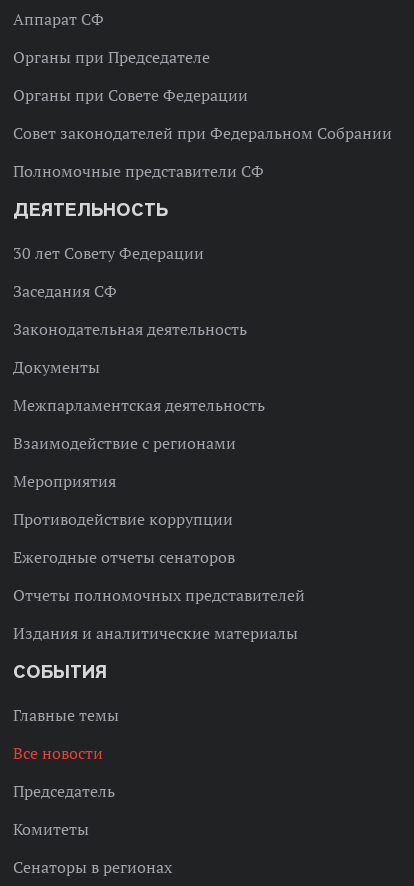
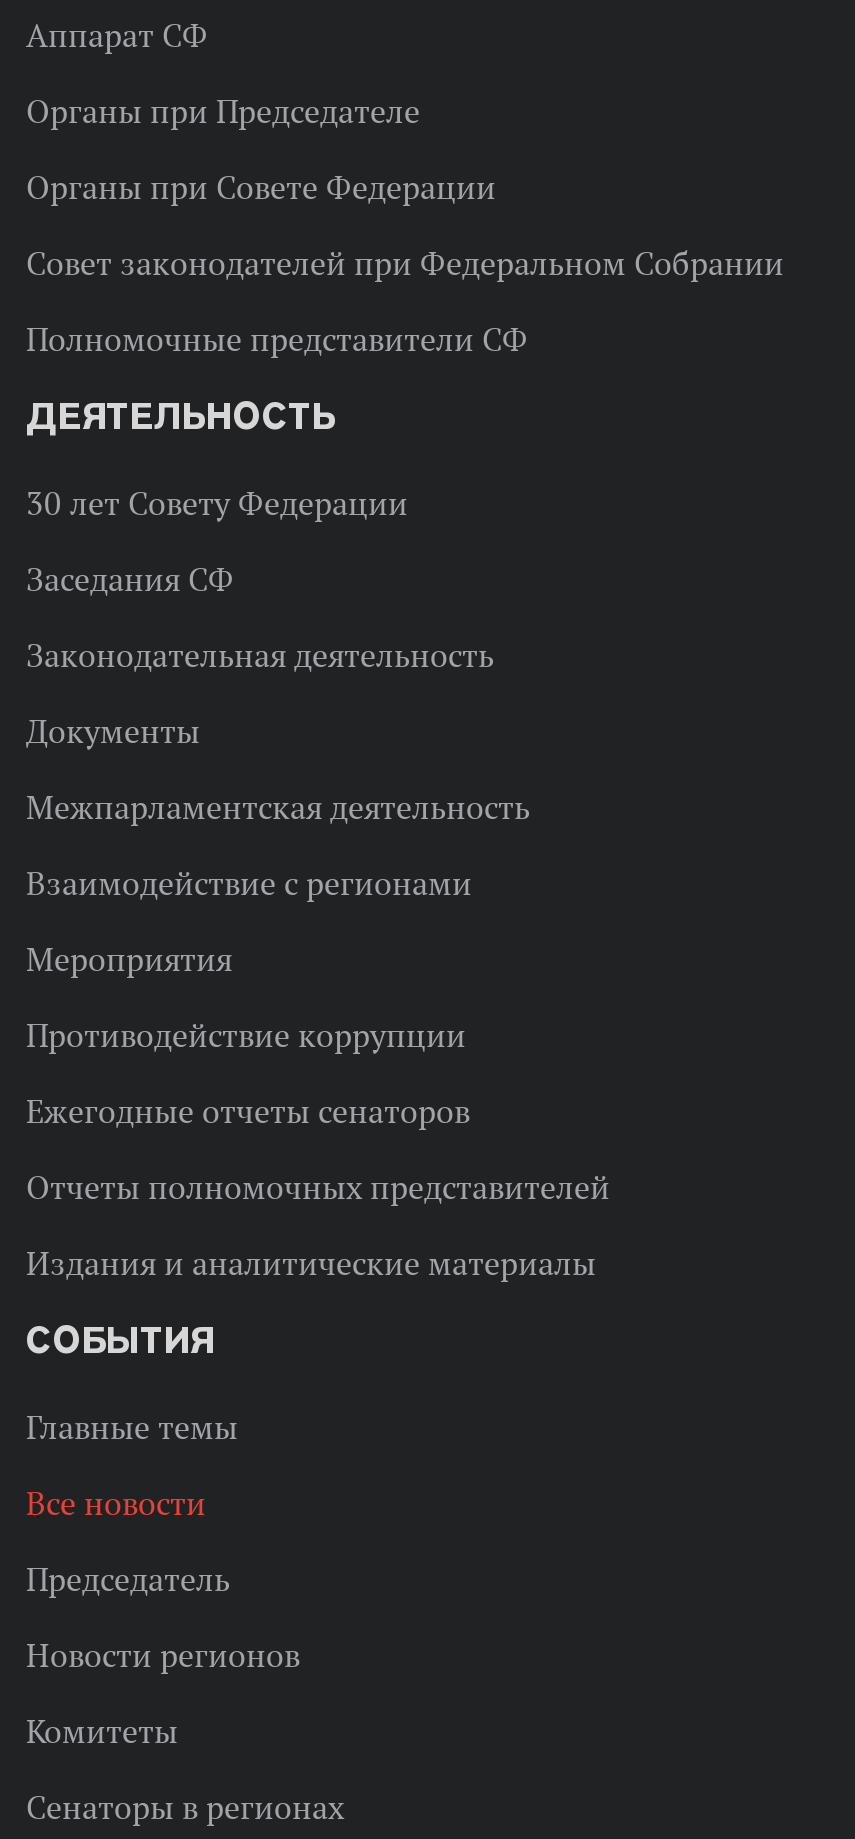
none -> [26,1635,300,1675] Новости регионов

